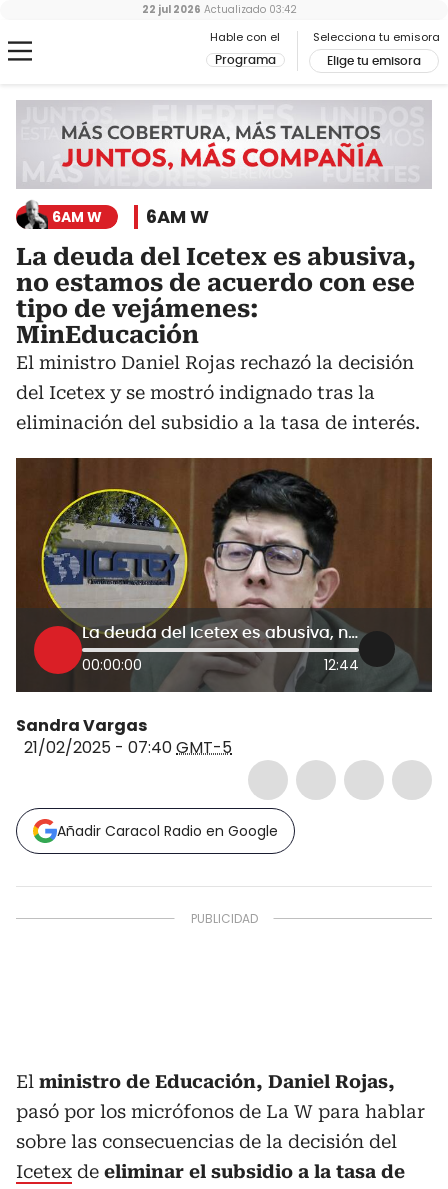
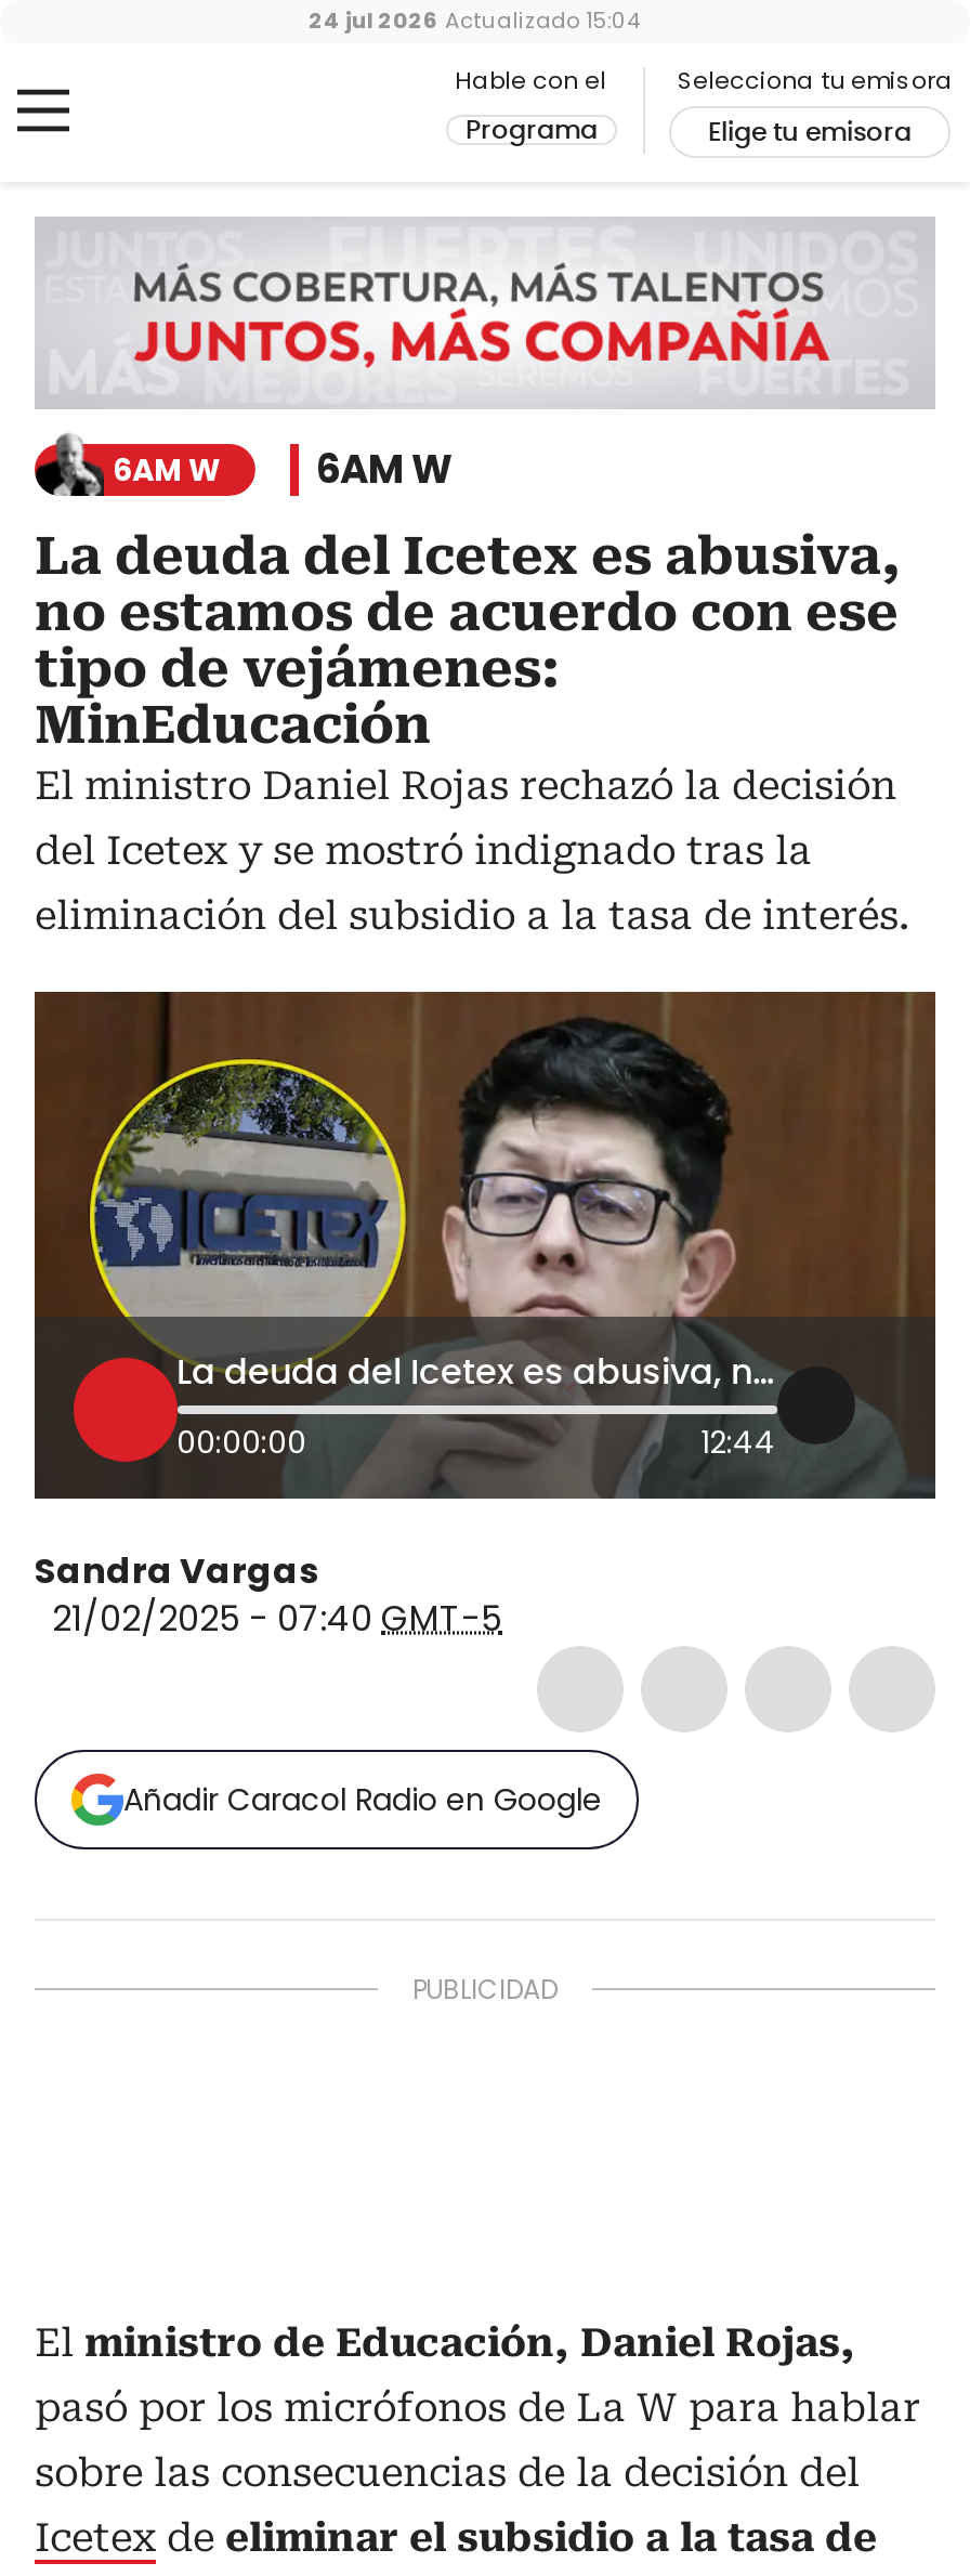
[141,2,296,17] 22 jul 2026 Actualizado 03:42 -> [309,4,640,37] 24 jul 2026 Actualizado 15:04

